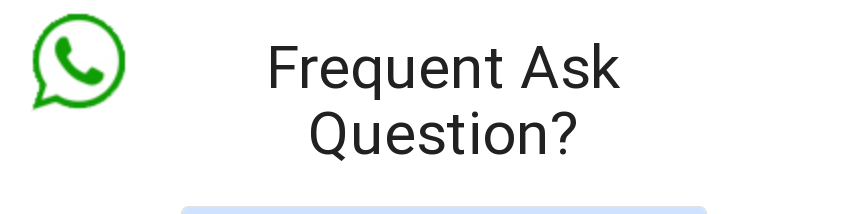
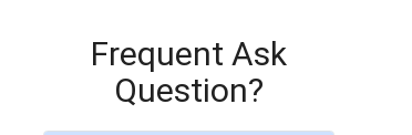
[31,12,127,112] [image] -> none

